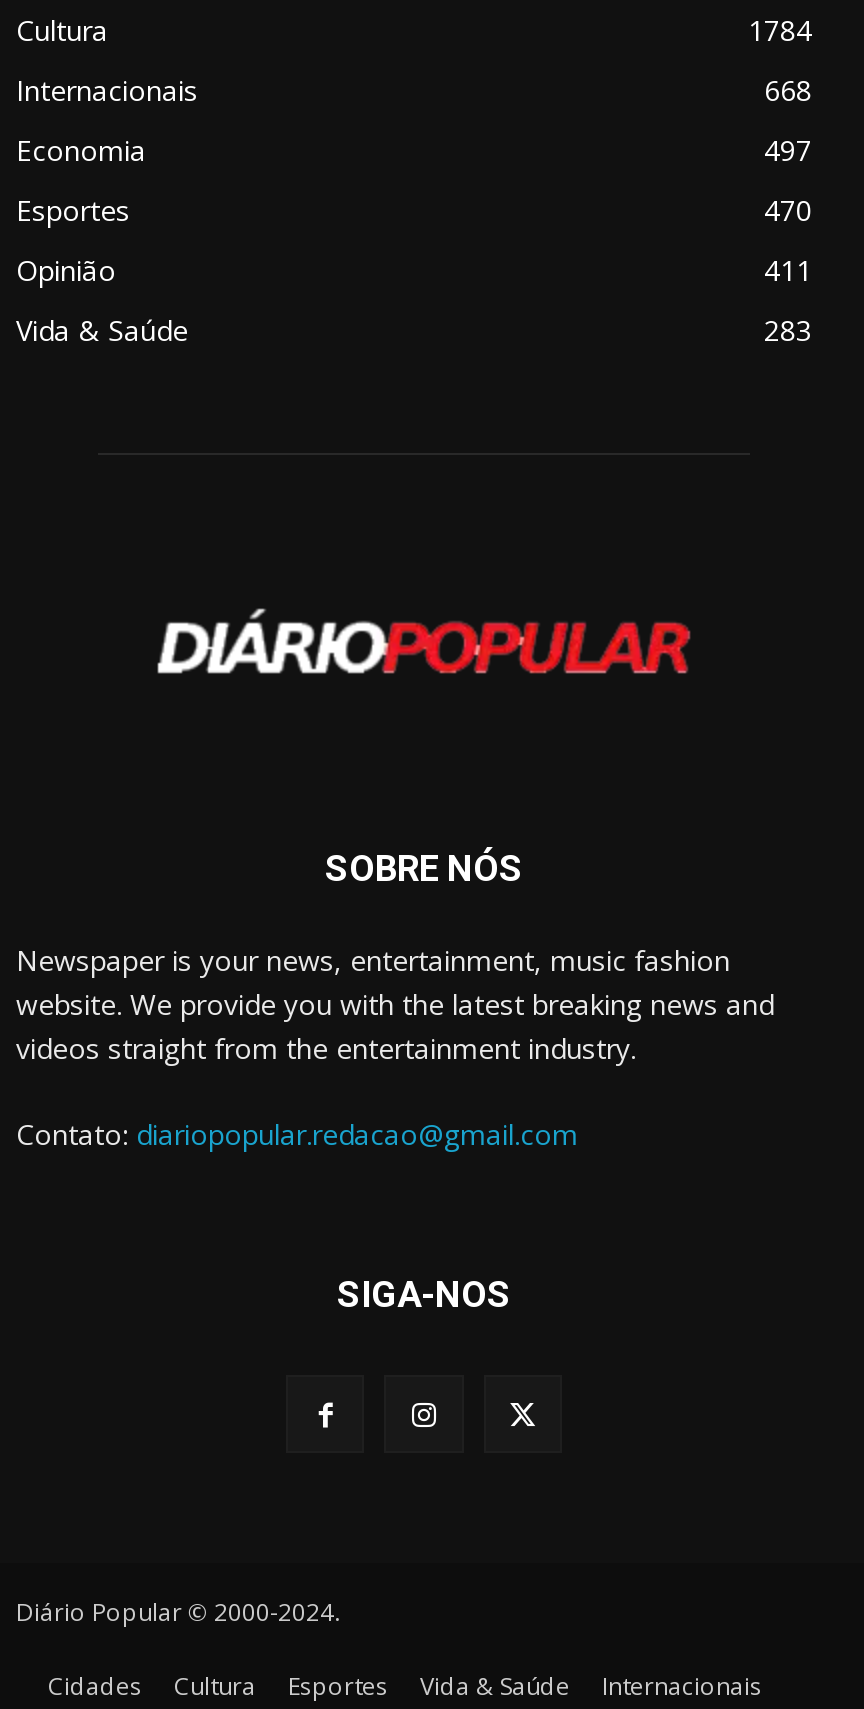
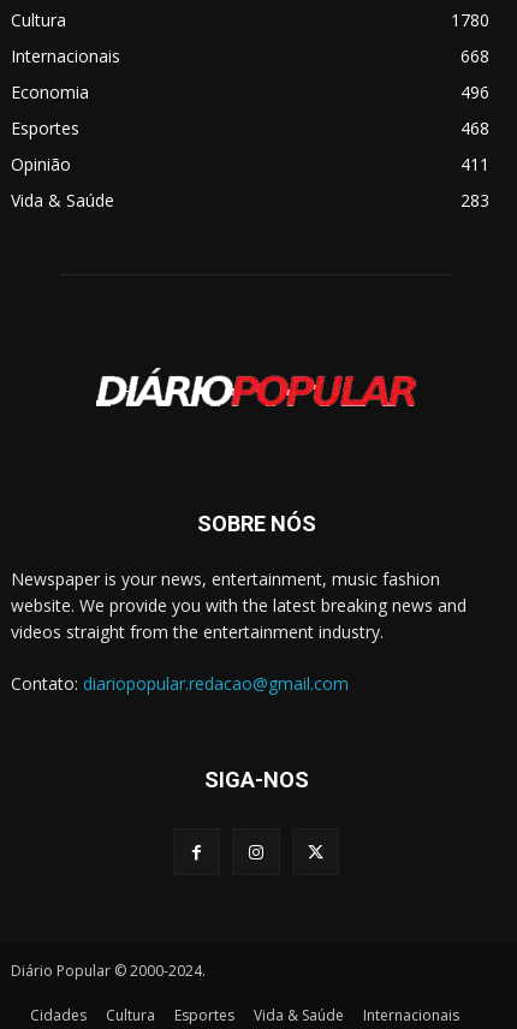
[748,11,812,49] 1784 -> [451,8,489,31] 1780
[764,131,812,169] 497 -> [460,80,489,103] 496
[764,191,812,229] 470 -> [460,116,489,139] 468

